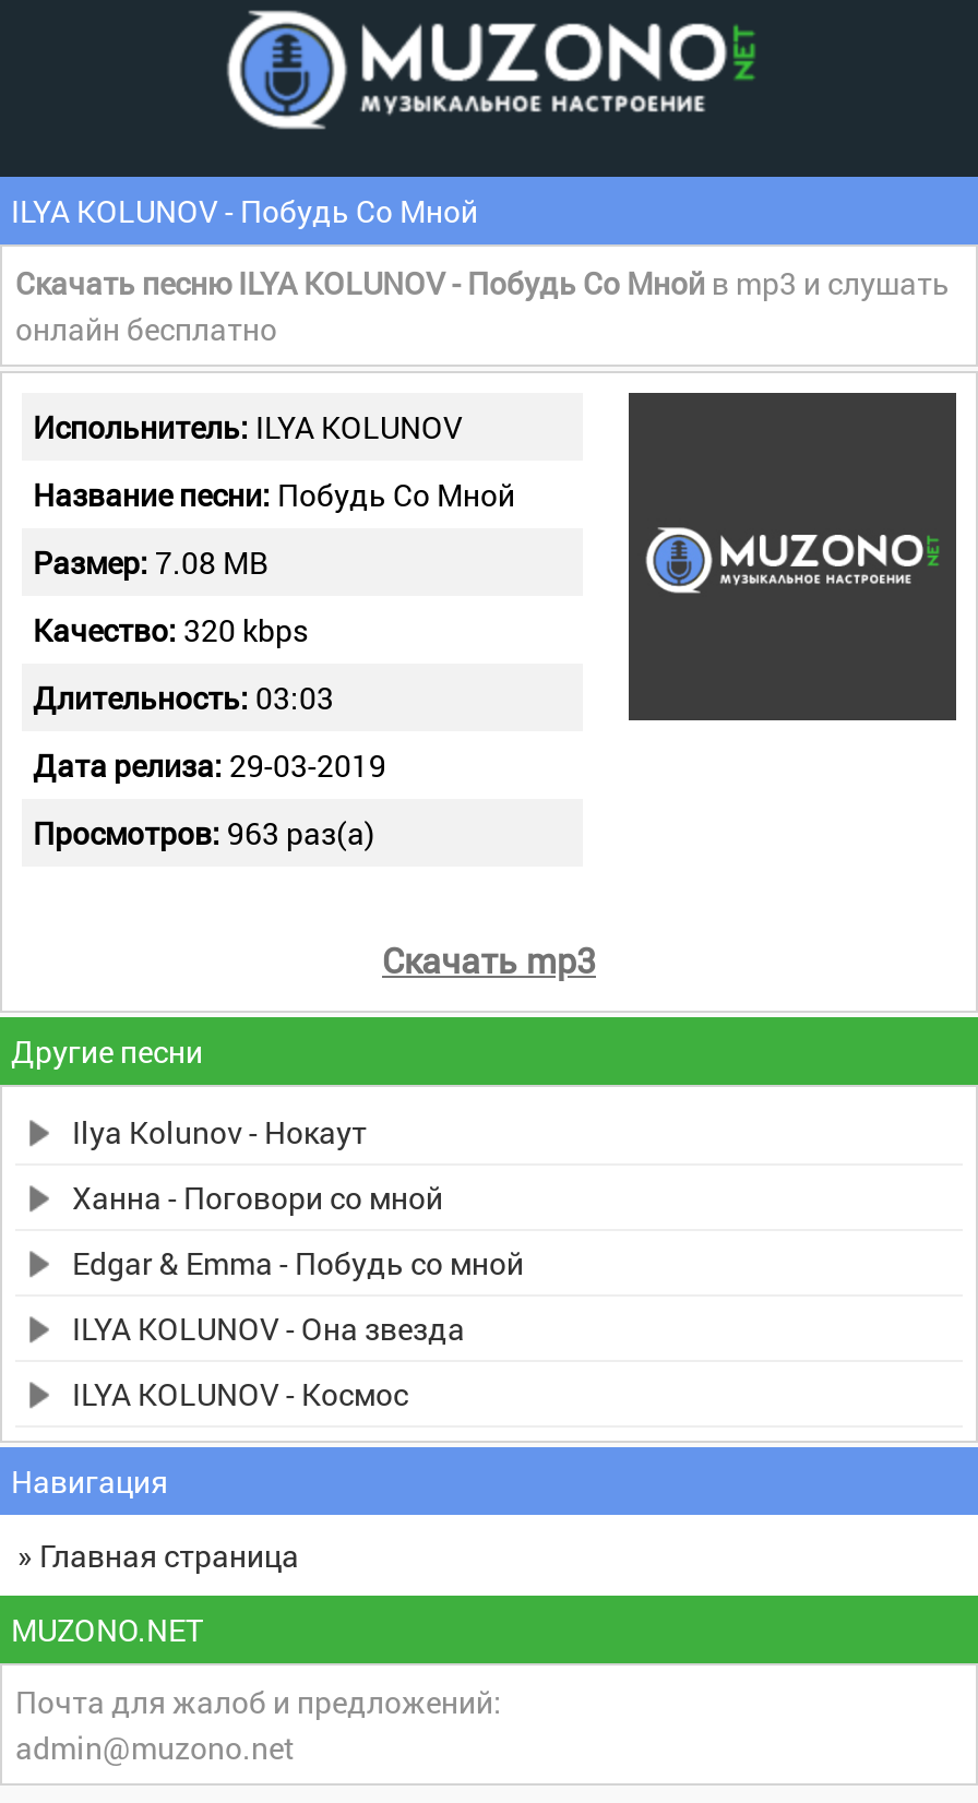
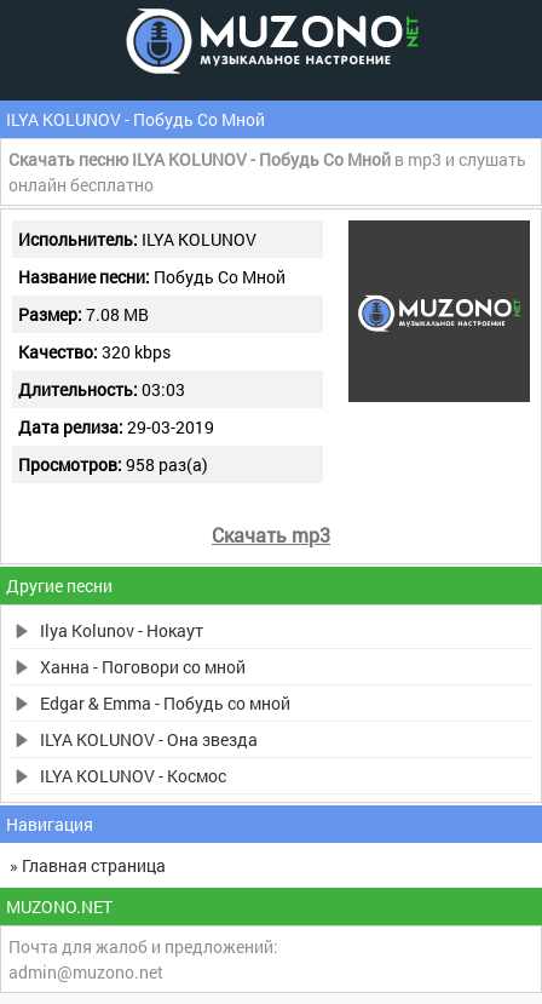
[33,812,375,853] Просмотров: 963 раз(а) -> [18,453,208,476] Просмотров: 958 раз(а)

